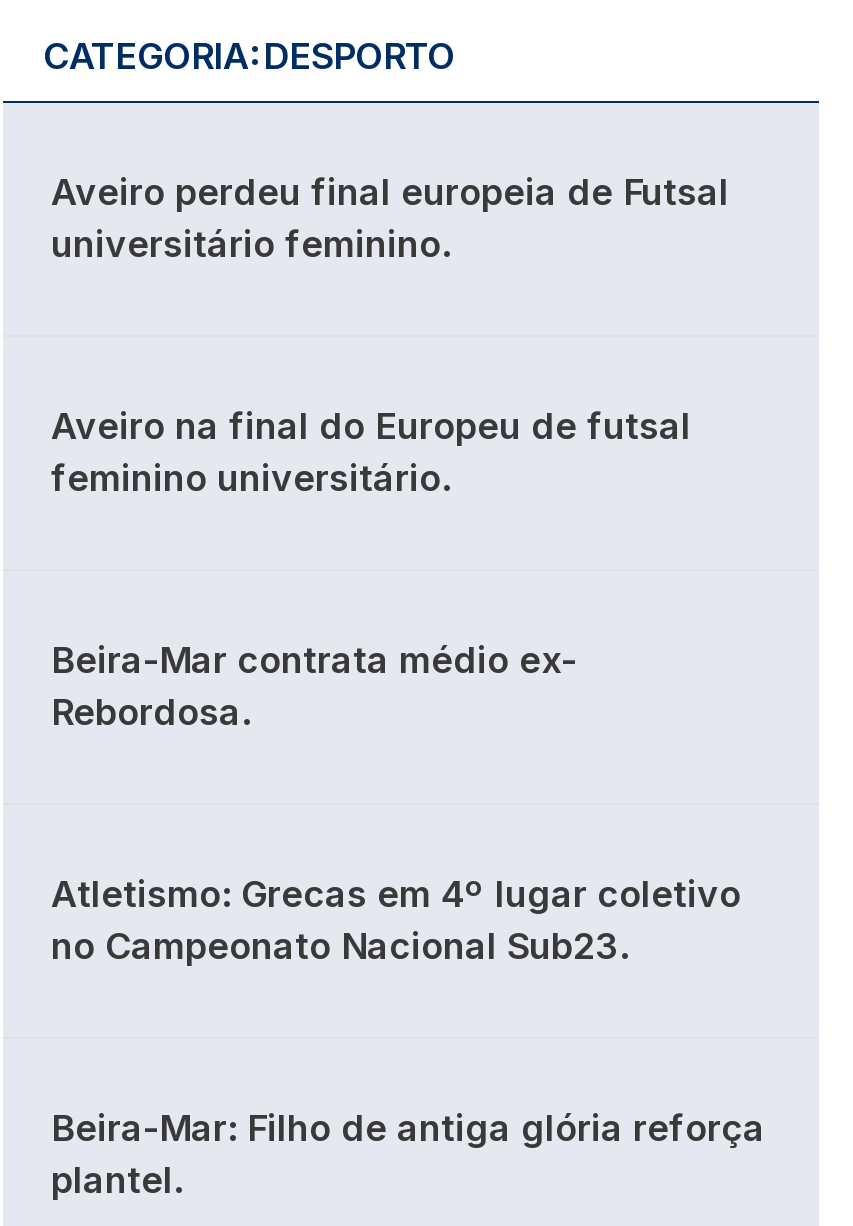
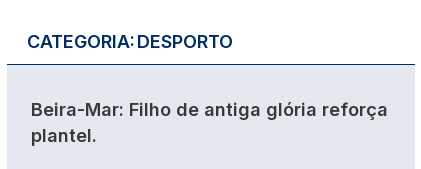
[51,172,729,266] Aveiro perdeu final europeia de Futsal | universitário feminino. -> none
[51,406,691,500] Aveiro na final do Europeu de futsal | feminino universitário. -> none
[51,640,577,734] Beira-Mar contrata médio ex- | Rebordosa. -> none
[51,874,741,968] Atletismo: Grecas em 4º lugar coletivo | no Campeonato Nacional Sub23. -> none

